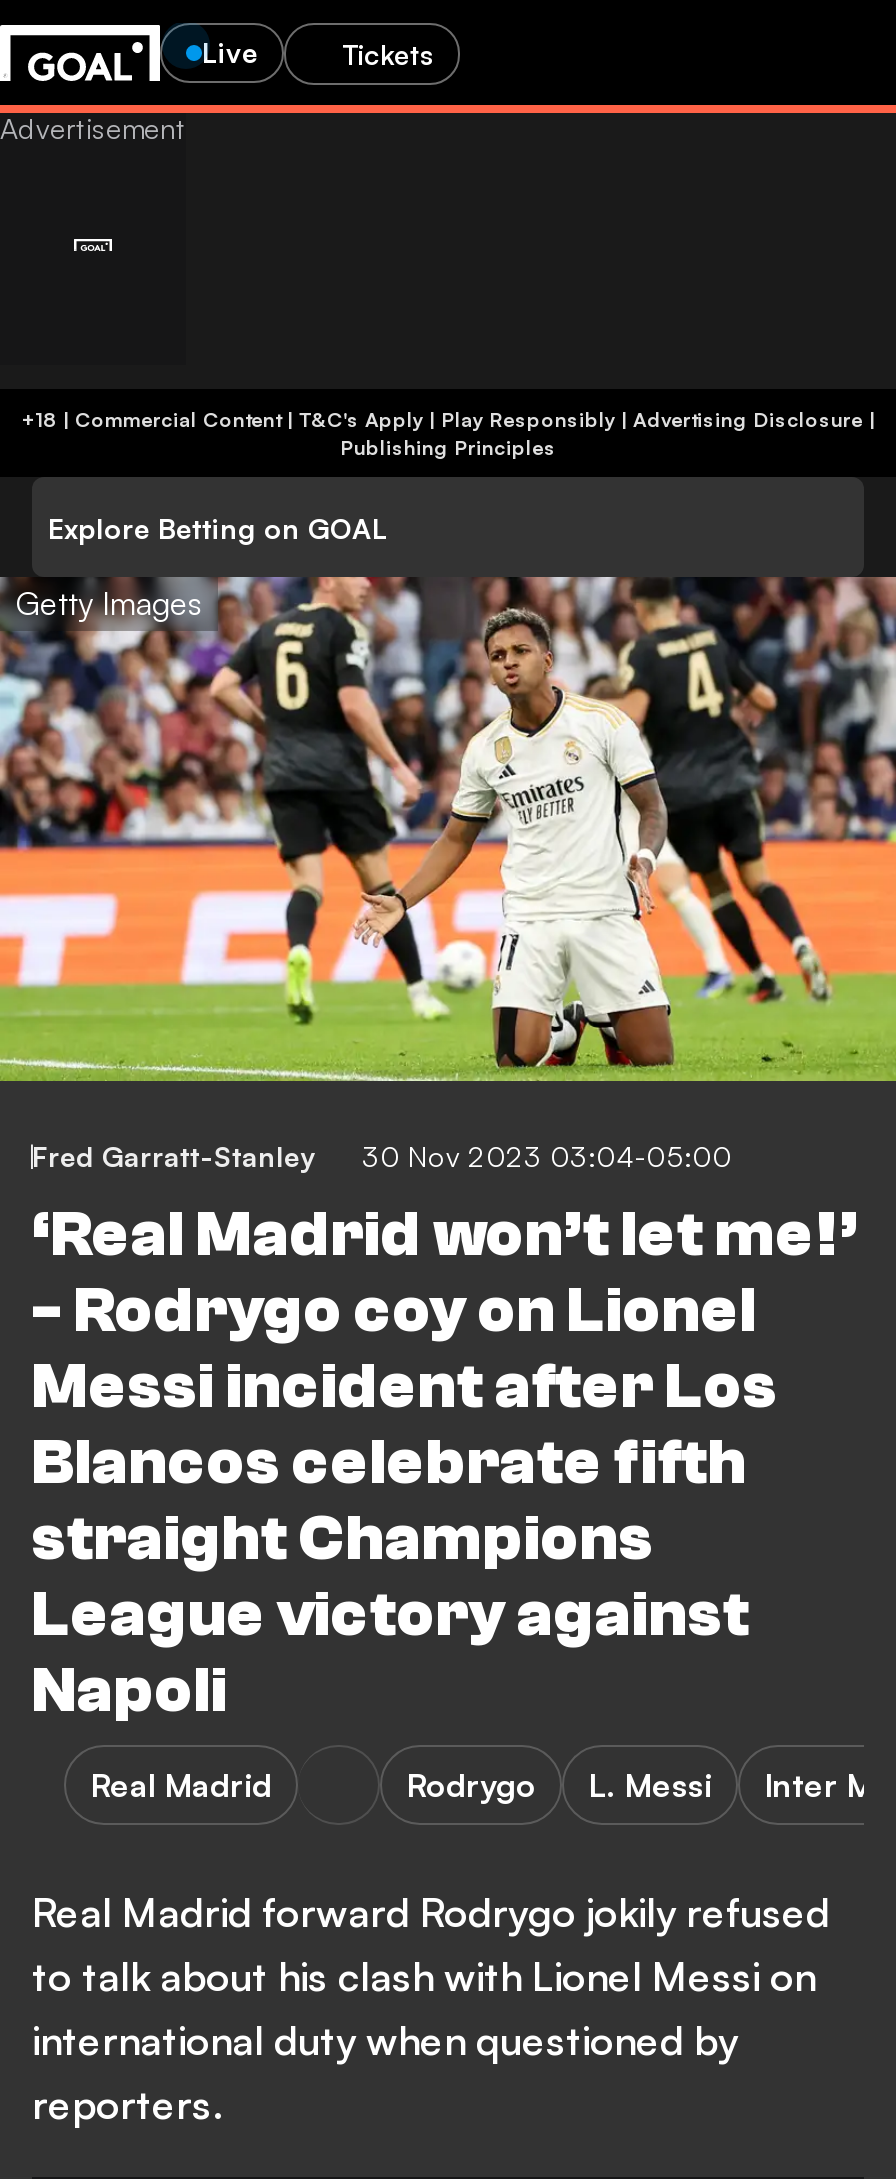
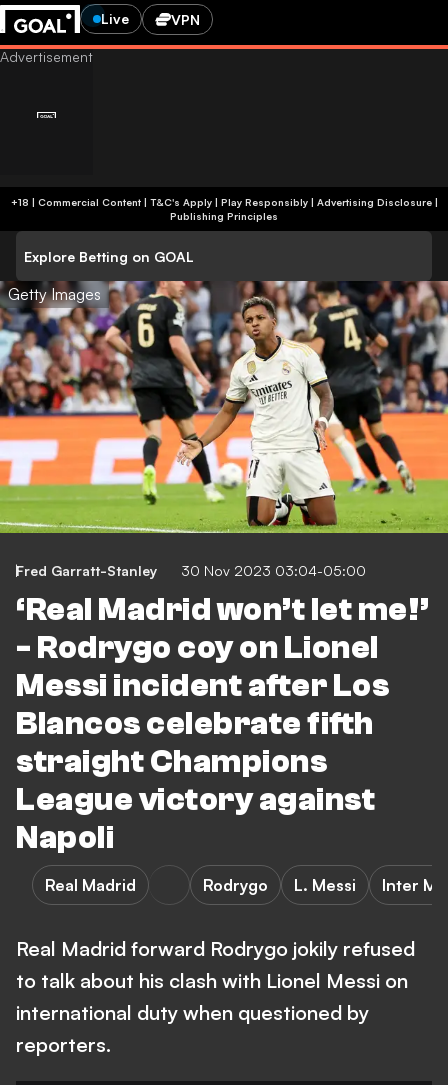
[342,36,434,70] Tickets -> [171,10,200,27] VPN

